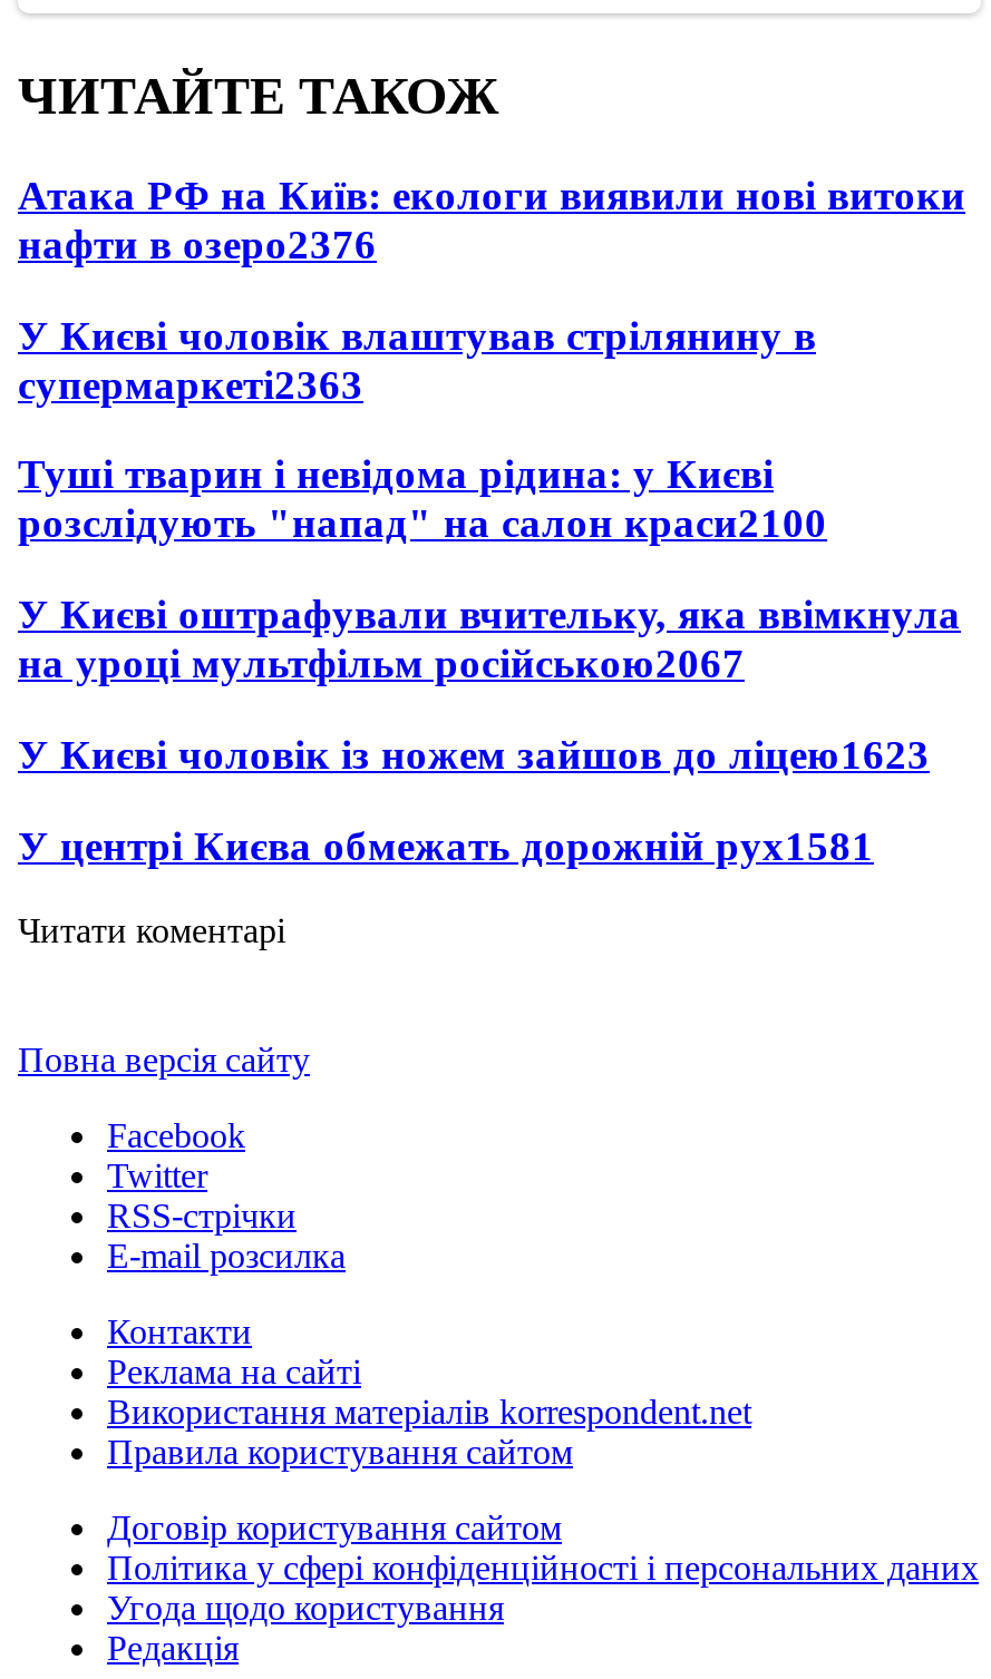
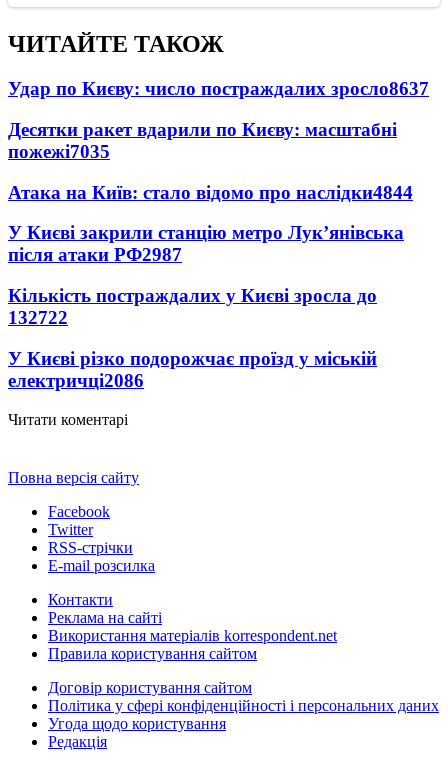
[18,172,965,268] Атака РФ на Київ: екологи виявили нові витоки | нафти в озеро2376 -> [8,78,429,99] Удар по Києву: число постраждалих зросло8637
[18,312,816,408] У Києві чоловік влаштував стрілянину в | супермаркеті2363 -> [8,119,397,162] Десятки ракет вдарили по Києву: масштабні | пожежі7035
[18,451,827,547] Туші тварин і невідома рідина: у Києві | розслідують "напад" на салон краси2100 -> [8,182,413,203] Атака на Київ: стало відомо про наслідки4844
[18,591,961,687] У Києві оштрафували вчительку, яка ввімкнула | на уроці мультфільм російською2067 -> [8,222,404,265] У Києві закрили станцію метро Лук’янівська | після атаки РФ2987
[18,731,930,778] У Києві чоловік із ножем зайшов до ліцею1623 -> [8,285,377,328] Кількість постраждалих у Києві зросла до | 132722
[18,822,874,869] У центрі Києва обмежать дорожній рух1581 -> [8,348,377,391] У Києві різко подорожчає проїзд у міській | електричці2086

